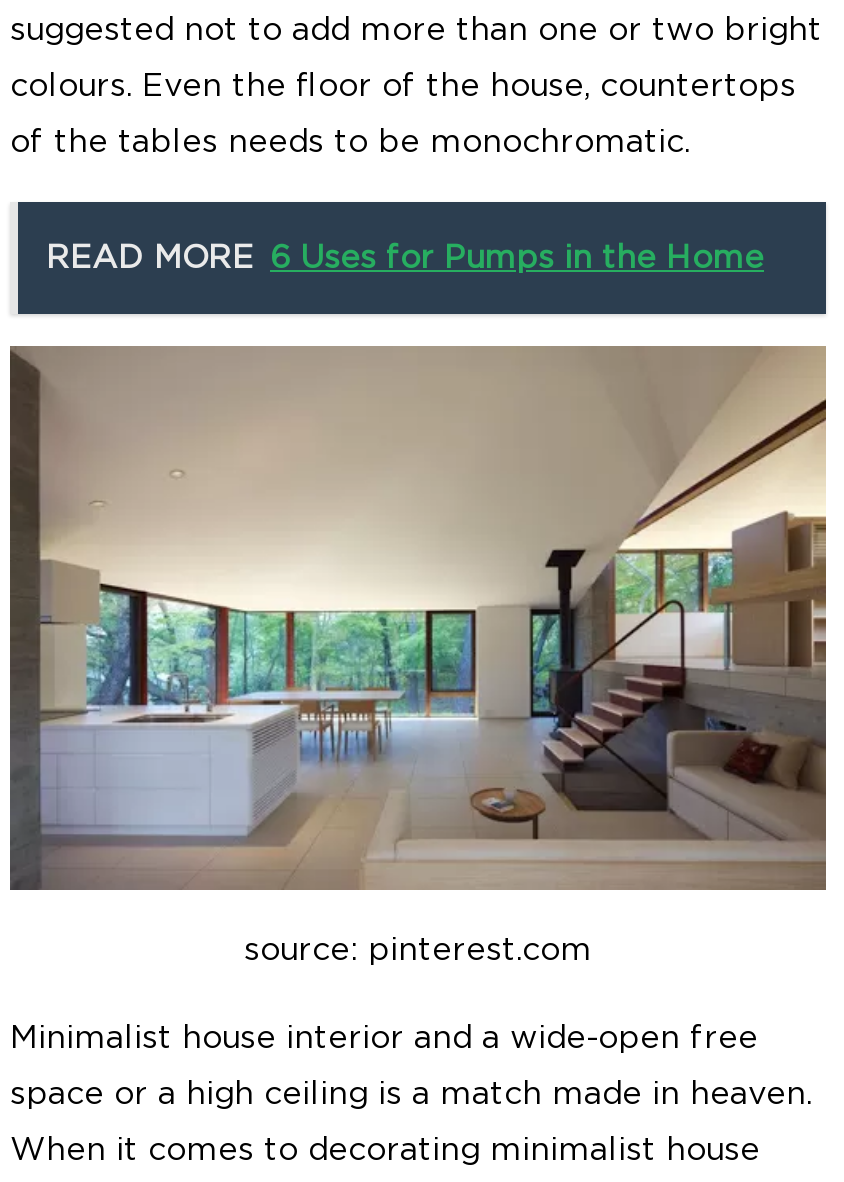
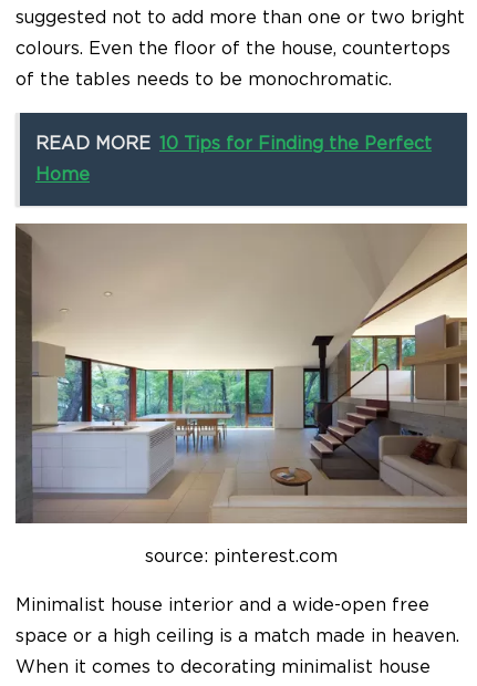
[46,242,764,274] READ MORE 6 Uses for Pumps in the Home -> [35,135,432,183] READ MORE 10 Tips for Finding the Perfect | Home

